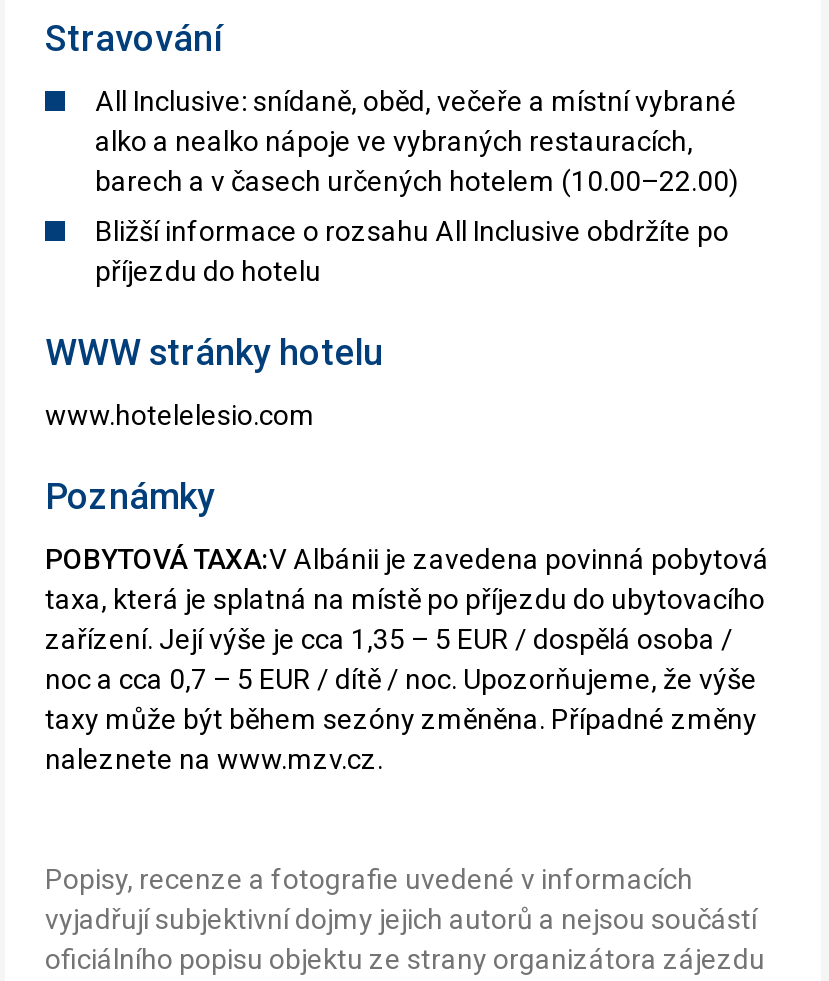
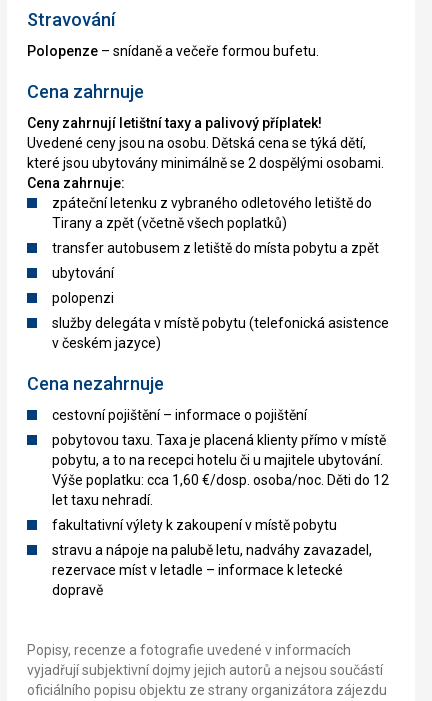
[45,86,769,776] All Inclusive: snídaně, oběd, večeře a místní vybrané | alko a nealko nápoje ve vybraných restauracích, | barech a v časech určených hotelem (10.00–22.00) | Bližší informace o rozsahu All Inclusive obdržíte po | příjezdu do hotelu | WWW stránky hotelu | www.hotelelesio.com | Poznámky | POBYTOVÁ TAXA:V Albánii je zavedena povinná pobytová | taxa, která je splatná na místě po příjezdu do ubytovacího | zařízení. Její výše je cca 1,35 – 5 EUR / dospělá osoba / | noc a cca 0,7 – 5 EUR / dítě / noc. Upozorňujeme, že výše | taxy může být během sezóny změněna. Případné změny | naleznete na www.mzv.cz. -> [27,43,389,598] Polopenze – snídaně a večeře formou bufetu. | Cena zahrnuje | Ceny zahrnují letištní taxy a palivový příplatek! | Uvedené ceny jsou na osobu. Dětská cena se týká dětí, | které jsou ubytovány minimálně se 2 dospělými osobami. | Cena zahrnuje: | zpáteční letenku z vybraného odletového letiště do | Tirany a zpět (včetně všech poplatků) | transfer autobusem z letiště do místa pobytu a zpět | ubytování | polopenzi | služby delegáta v místě pobytu (telefonická asistence | v českém jazyce) | Cena nezahrnuje | cestovní pojištění – informace o pojištění | pobytovou taxu. Taxa je placená klienty přímo v místě | pobytu, a to na recepci hotelu či u majitele ubytování. | Výše poplatku: cca 1,60 €/dosp. osoba/noc. Děti do 12 | let taxu nehradí. | fakultativní výlety k zakoupení v místě pobytu | stravu a nápoje na palubě letu, nadváhy zavazadel, | rezervace míst v letadle – informace k letecké | dopravě

